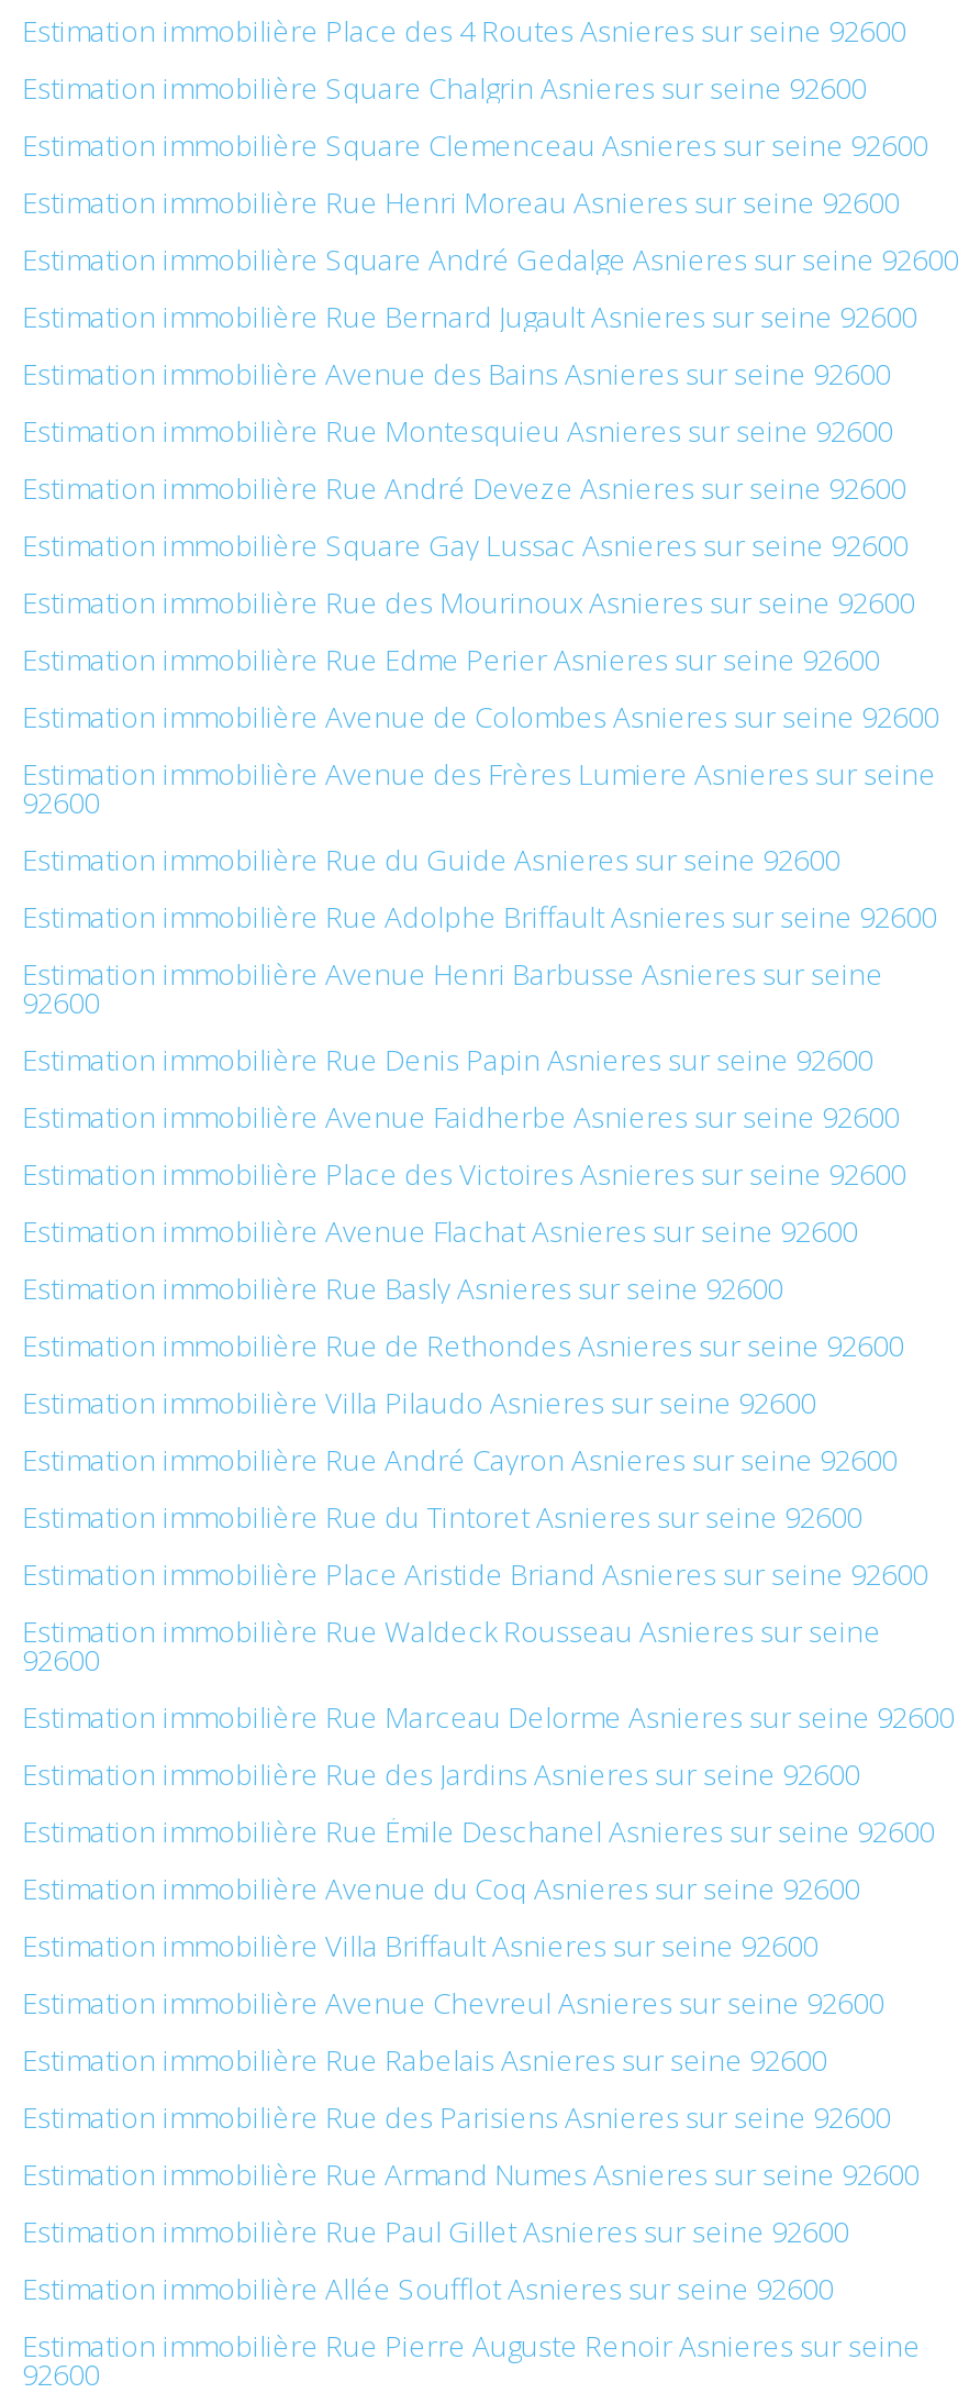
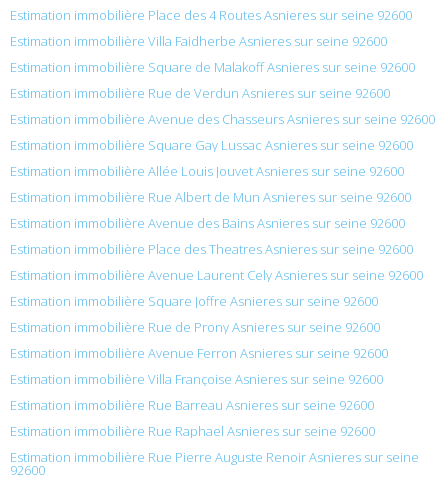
[22,67,958,507] Estimation immobilière Square Chalgrin Asnieres sur seine 92600 | Estimation immobilière Square Clemenceau Asnieres sur seine 92600 | Estimation immobilière Rue Henri Moreau Asnieres sur seine 92600 | Estimation immobilière Square André Gedalge Asnieres sur seine 92600 | Estimation immobilière Rue Bernard Jugault Asnieres sur seine 92600 | Estimation immobilière Rue Montesquieu Asnieres sur seine 92600 | Estimation immobilière Rue André Deveze Asnieres sur seine 92600 -> [10,32,435,128] Estimation immobilière Villa Faidherbe Asnieres sur seine 92600 | Estimation immobilière Square de Malakoff Asnieres sur seine 92600 | Estimation immobilière Rue de Verdun Asnieres sur seine 92600 | Estimation immobilière Avenue des Chasseurs Asnieres sur seine 92600
moved [22,353,890,393] -> [10,214,405,232]: Estimation immobilière Avenue des Bains Asnieres sur seine 92600
[22,582,954,2308] Estimation immobilière Rue des Mourinoux Asnieres sur seine 92600 | Estimation immobilière Rue Edme Perier Asnieres sur seine 92600 | Estimation immobilière Avenue de Colombes Asnieres sur seine 92600 | Estimation immobilière Avenue des Frères Lumiere Asnieres sur seine | 92600 | Estimation immobilière Rue du Guide Asnieres sur seine 92600 | Estimation immobilière Rue Adolphe Briffault Asnieres sur seine 92600 | Estimation immobilière Avenue Henri Barbusse Asnieres sur seine | 92600 | Estimation immobilière Rue Denis Papin Asnieres sur seine 92600 | Estimation immobilière Avenue Faidherbe Asnieres sur seine 92600 | Estimation immobilière Place des Victoires Asnieres sur seine 92600 | Estimation immobilière Avenue Flachat Asnieres sur seine 92600 | Estimation immobilière Rue Basly Asnieres sur seine 92600 | Estimation immobilière Rue de Rethondes Asnieres sur seine 92600 | Estimation immobilière Villa Pilaudo Asnieres sur seine 92600 | Estimation immobilière Rue André Cayron Asnieres sur seine 92600 | Estimation immobilière Rue du Tintoret Asnieres sur seine 92600 | Estimation immobilière Place Aristide Briand Asnieres sur seine 92600 | Estimation immobilière Rue Waldeck Rousseau Asnieres sur seine | 92600 | Estimation immobilière Rue Marceau Delorme Asnieres sur seine 92600 | Estimation immobilière Rue des Jardins Asnieres sur seine 92600 | Estimation immobilière Rue Émile Deschanel Asnieres sur seine 92600 | Estimation immobilière Avenue du Coq Asnieres sur seine 92600 | Estimation immobilière Villa Briffault Asnieres sur seine 92600 | Estimation immobilière Avenue Chevreul Asnieres sur seine 92600 | Estimation immobilière Rue Rabelais Asnieres sur seine 92600 | Estimation immobilière Rue des Parisiens Asnieres sur seine 92600 | Estimation immobilière Rue Armand Numes Asnieres sur seine 92600 | Estimation immobilière Rue Paul Gillet Asnieres sur seine 92600 | Estimation immobilière Allée Soufflot Asnieres sur seine 92600 -> [10,162,423,440] Estimation immobilière Allée Louis Jouvet Asnieres sur seine 92600 | Estimation immobilière Rue Albert de Mun Asnieres sur seine 92600 | Estimation immobilière Place des Theatres Asnieres sur seine 92600 | Estimation immobilière Avenue Laurent Cely Asnieres sur seine 92600 | Estimation immobilière Square Joffre Asnieres sur seine 92600 | Estimation immobilière Rue de Prony Asnieres sur seine 92600 | Estimation immobilière Avenue Ferron Asnieres sur seine 92600 | Estimation immobilière Villa Françoise Asnieres sur seine 92600 | Estimation immobilière Rue Barreau Asnieres sur seine 92600 | Estimation immobilière Rue Raphael Asnieres sur seine 92600

